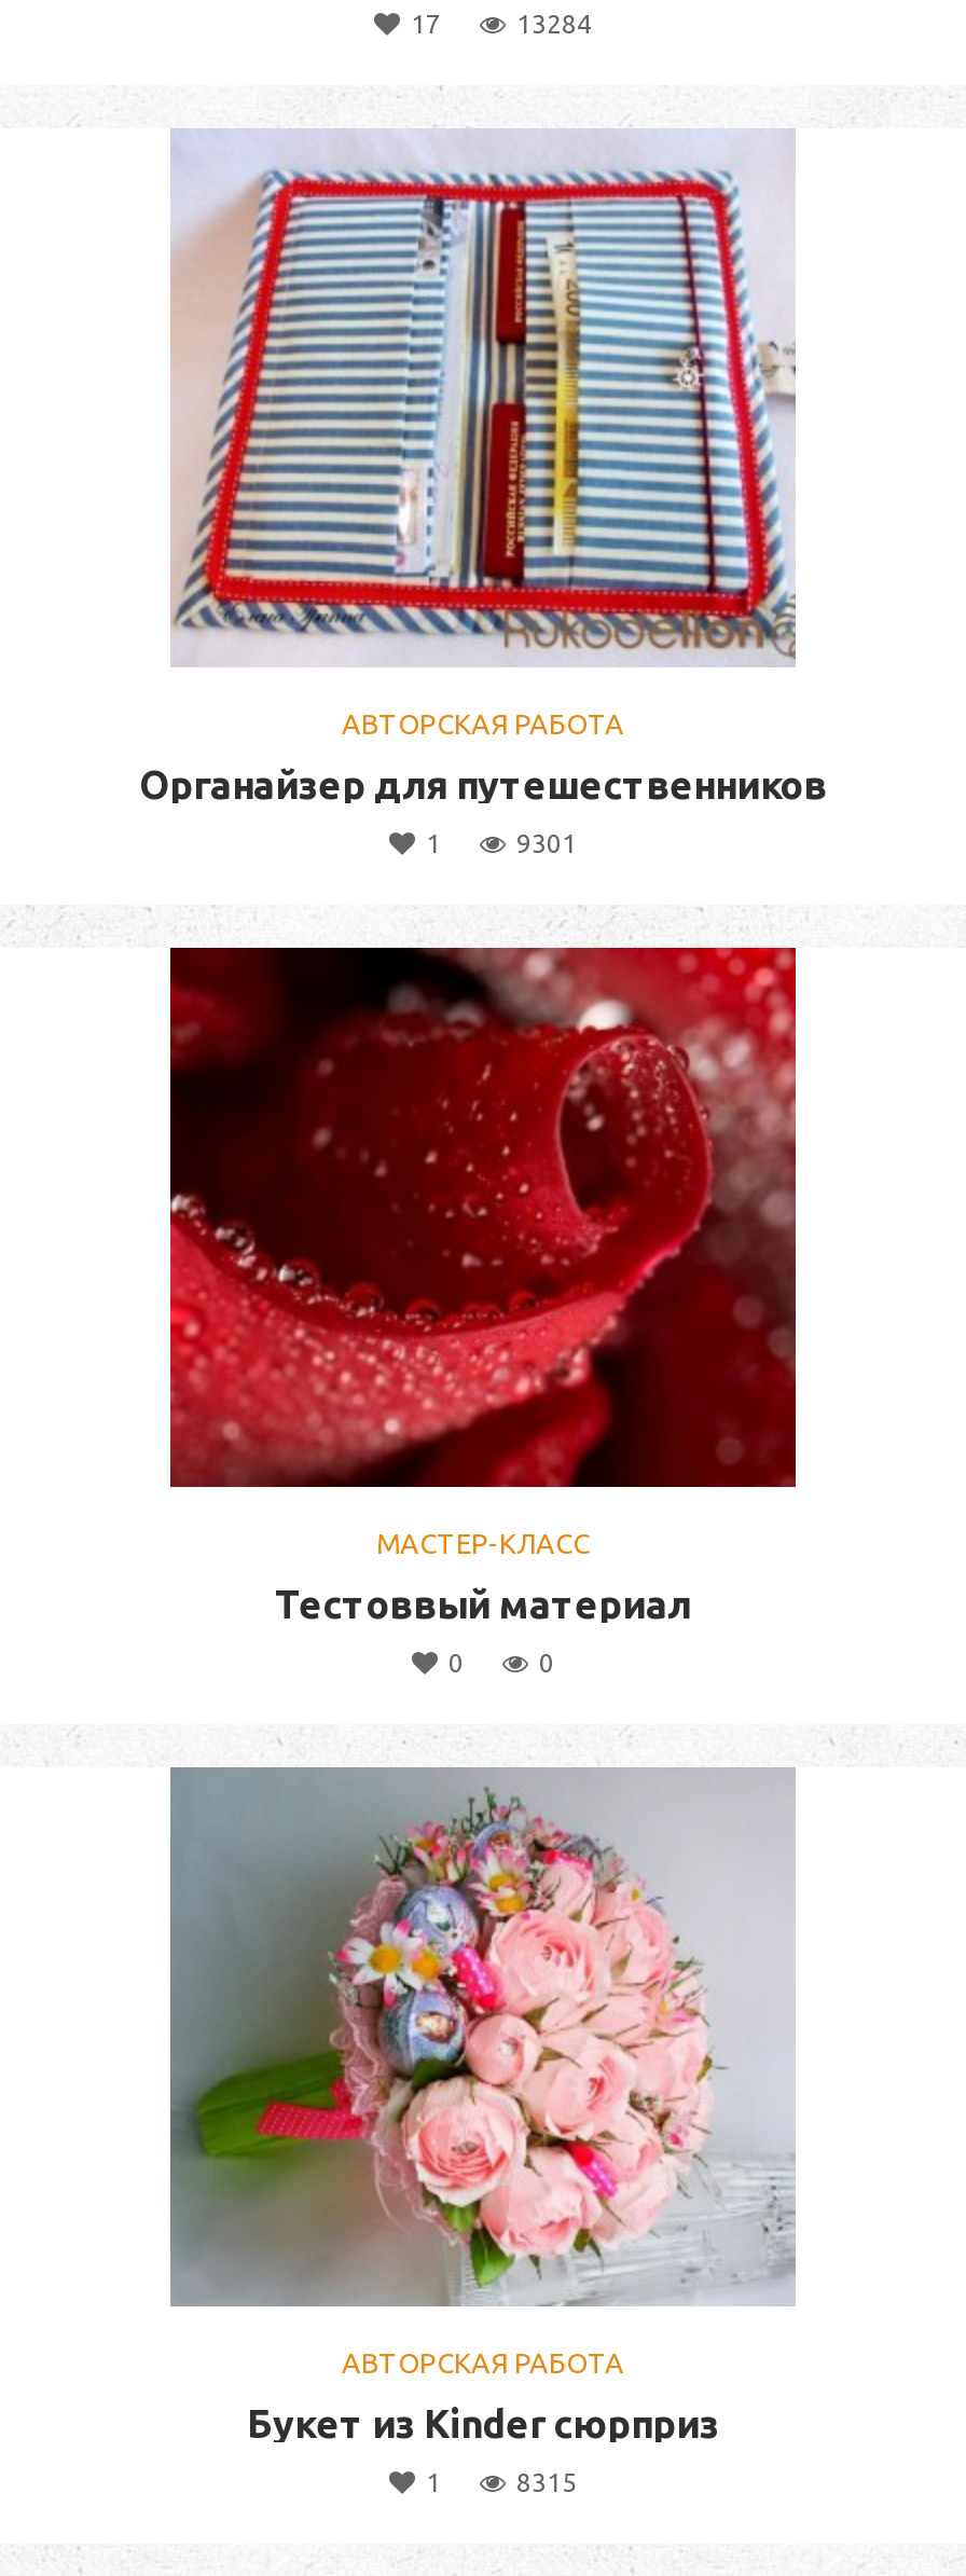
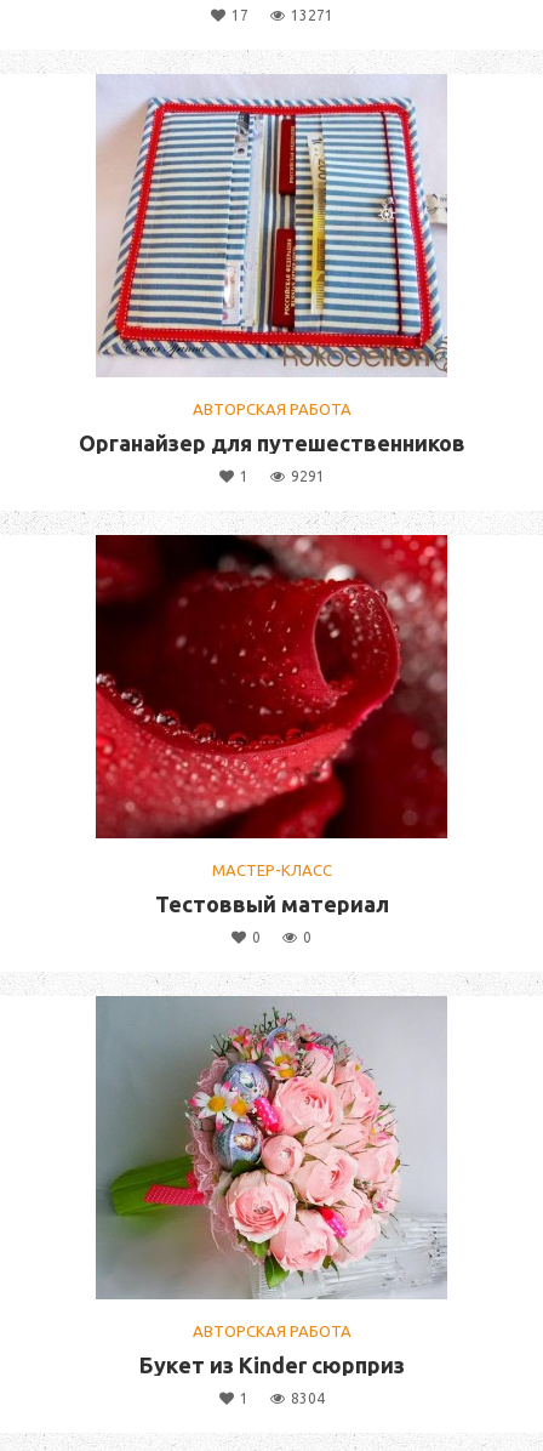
[516,10,592,38] 13284 -> [290,7,333,23] 13271
[516,829,577,857] 9301 -> [290,468,324,484] 9291
[516,2468,577,2496] 8315 -> [290,1390,324,1406] 8304

